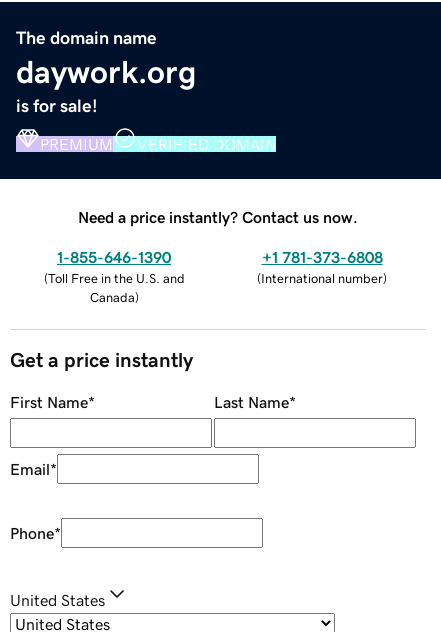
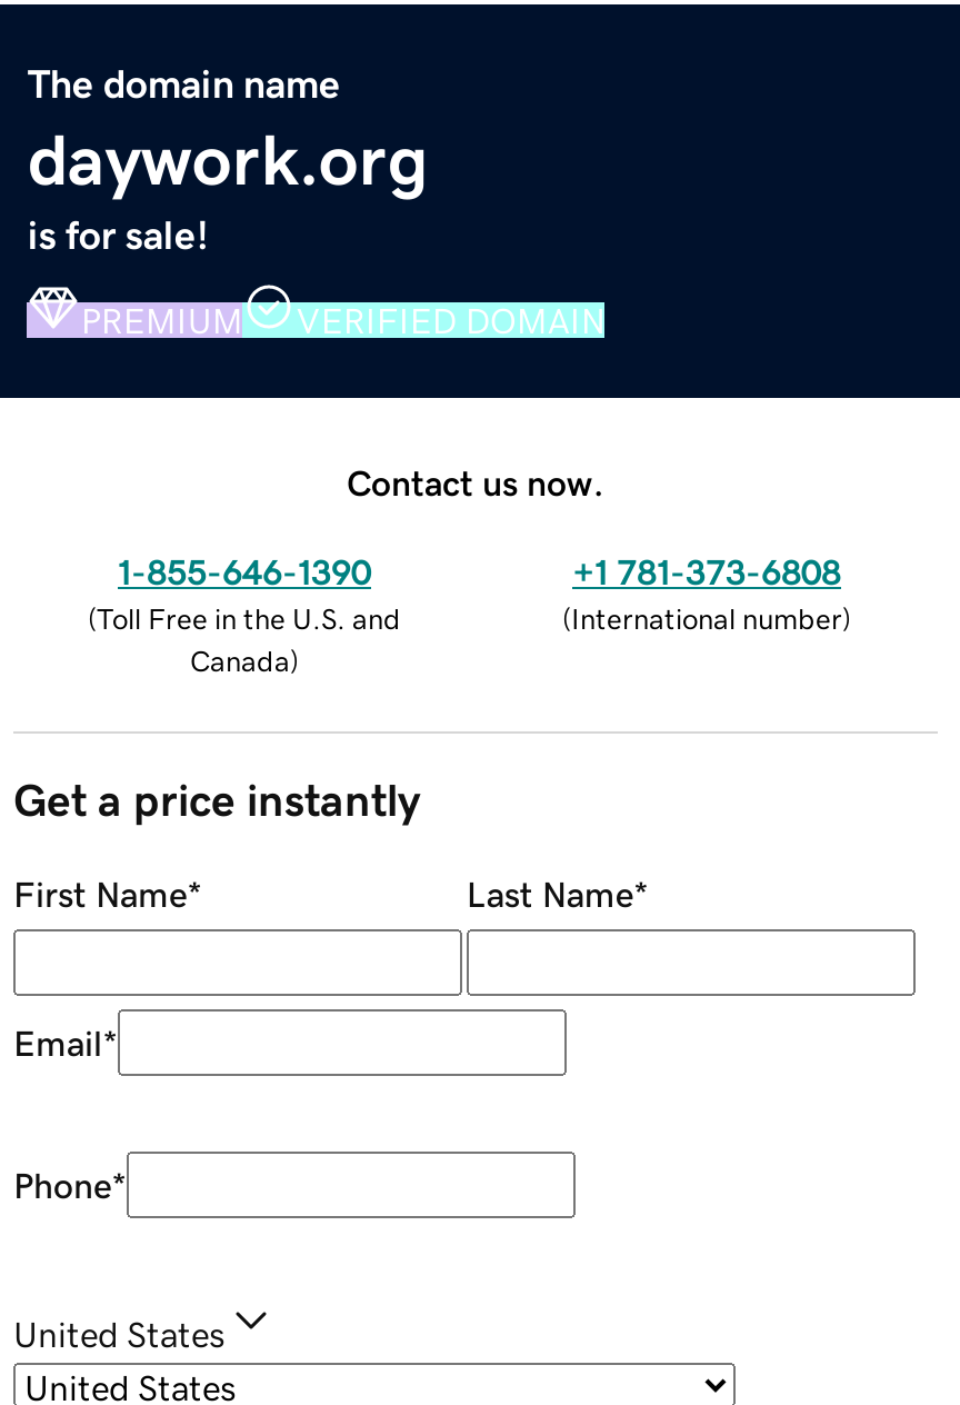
[78,209,358,225] Need a price instantly? Contact us now. -> [347,464,604,499] Contact us now.

